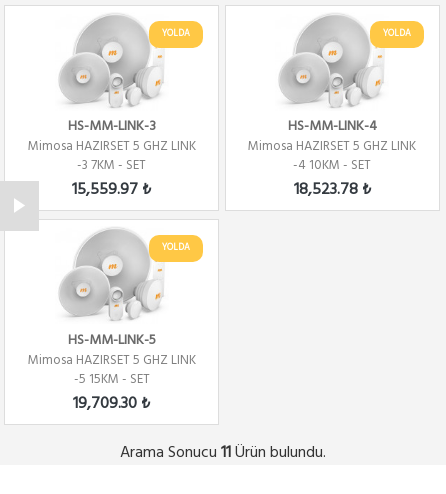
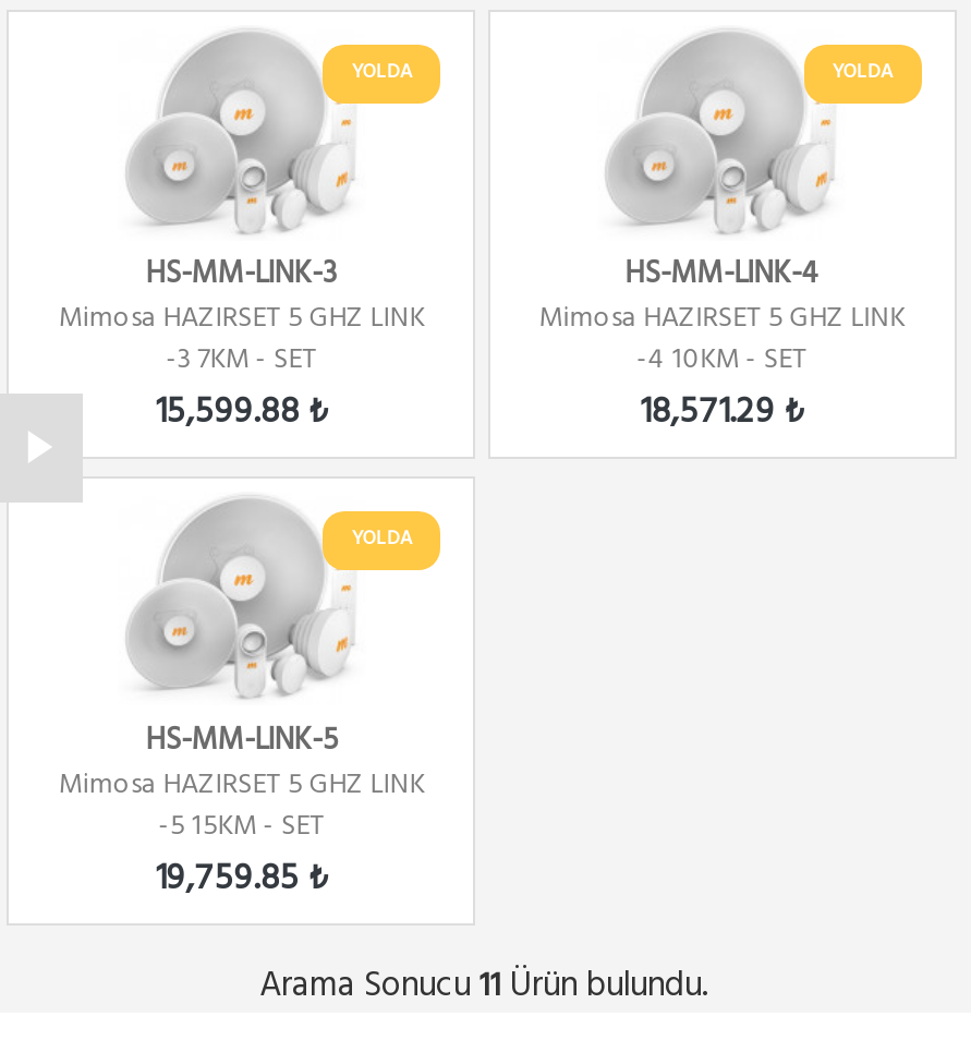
[72,177,151,203] 15,559.97 ₺ -> [156,385,328,442] 15,599.88 ₺
[294,177,371,203] 18,523.78 ₺ -> [640,385,804,442] 18,571.29 ₺
[73,391,150,417] 19,709.30 ₺ -> [156,851,328,908] 19,759.85 ₺

